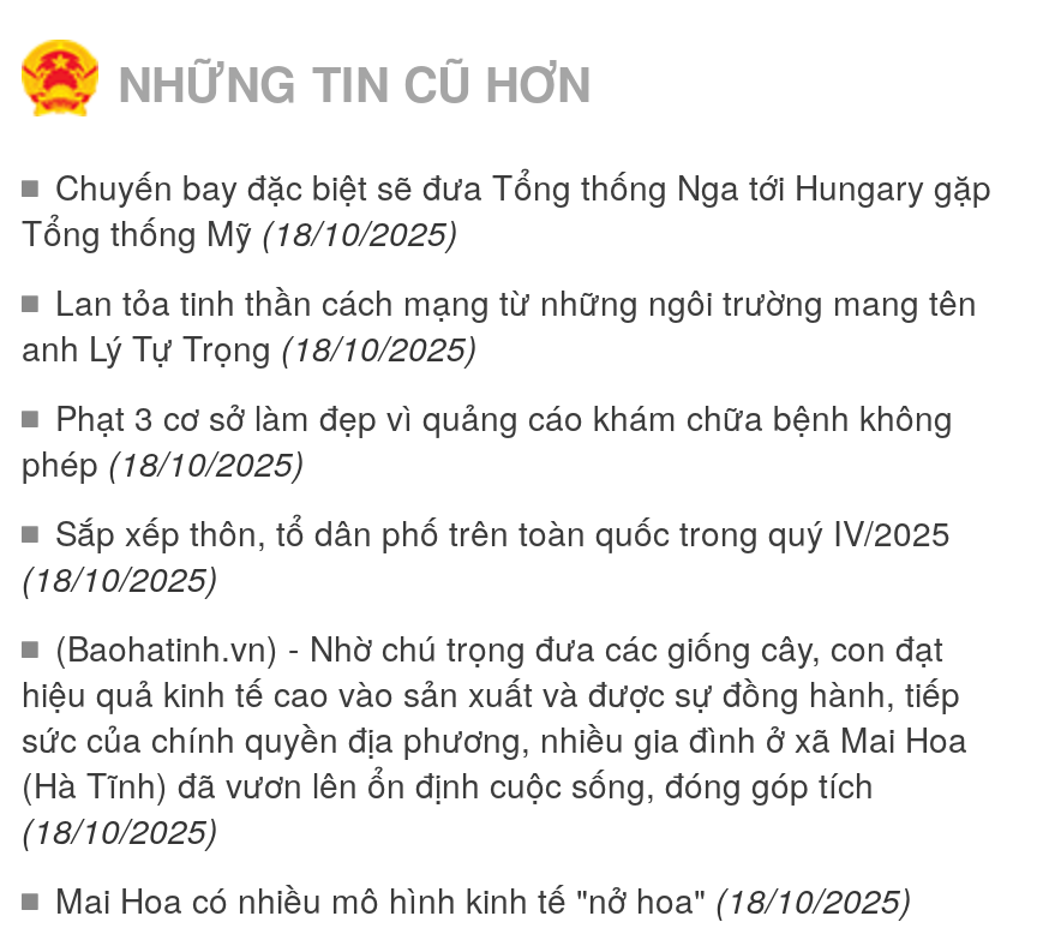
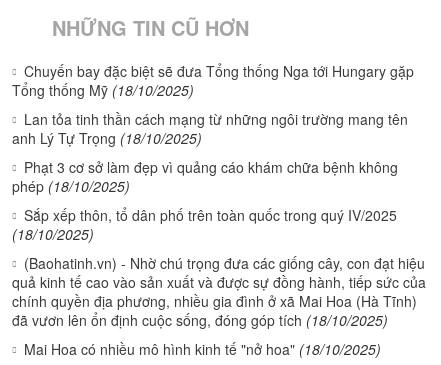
[17,35,103,119] [image] -> none

